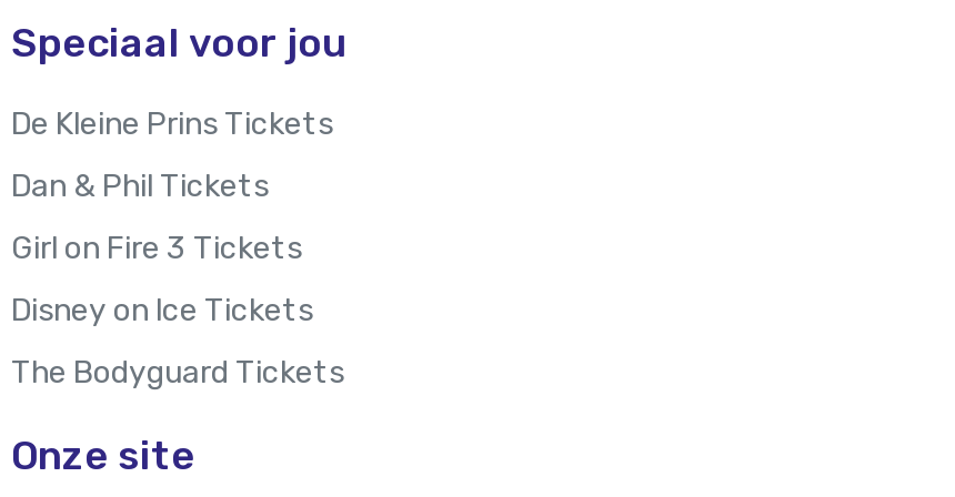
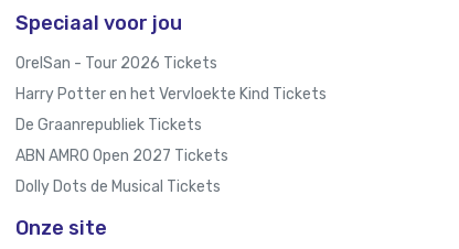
[11,105,333,142] De Kleine Prins Tickets -> [15,54,217,72] OrelSan - Tour 2026 Tickets
[11,167,269,204] Dan & Phil Tickets -> [15,84,327,103] Harry Potter en het Vervloekte Kind Tickets
[11,229,302,266] Girl on Fire 3 Tickets -> [15,115,202,134] De Graanrepubliek Tickets
[11,291,313,329] Disney on Ice Tickets -> [15,146,228,165] ABN AMRO Open 2027 Tickets
[11,353,344,391] The Bodyguard Tickets -> [15,177,221,196] Dolly Dots de Musical Tickets

